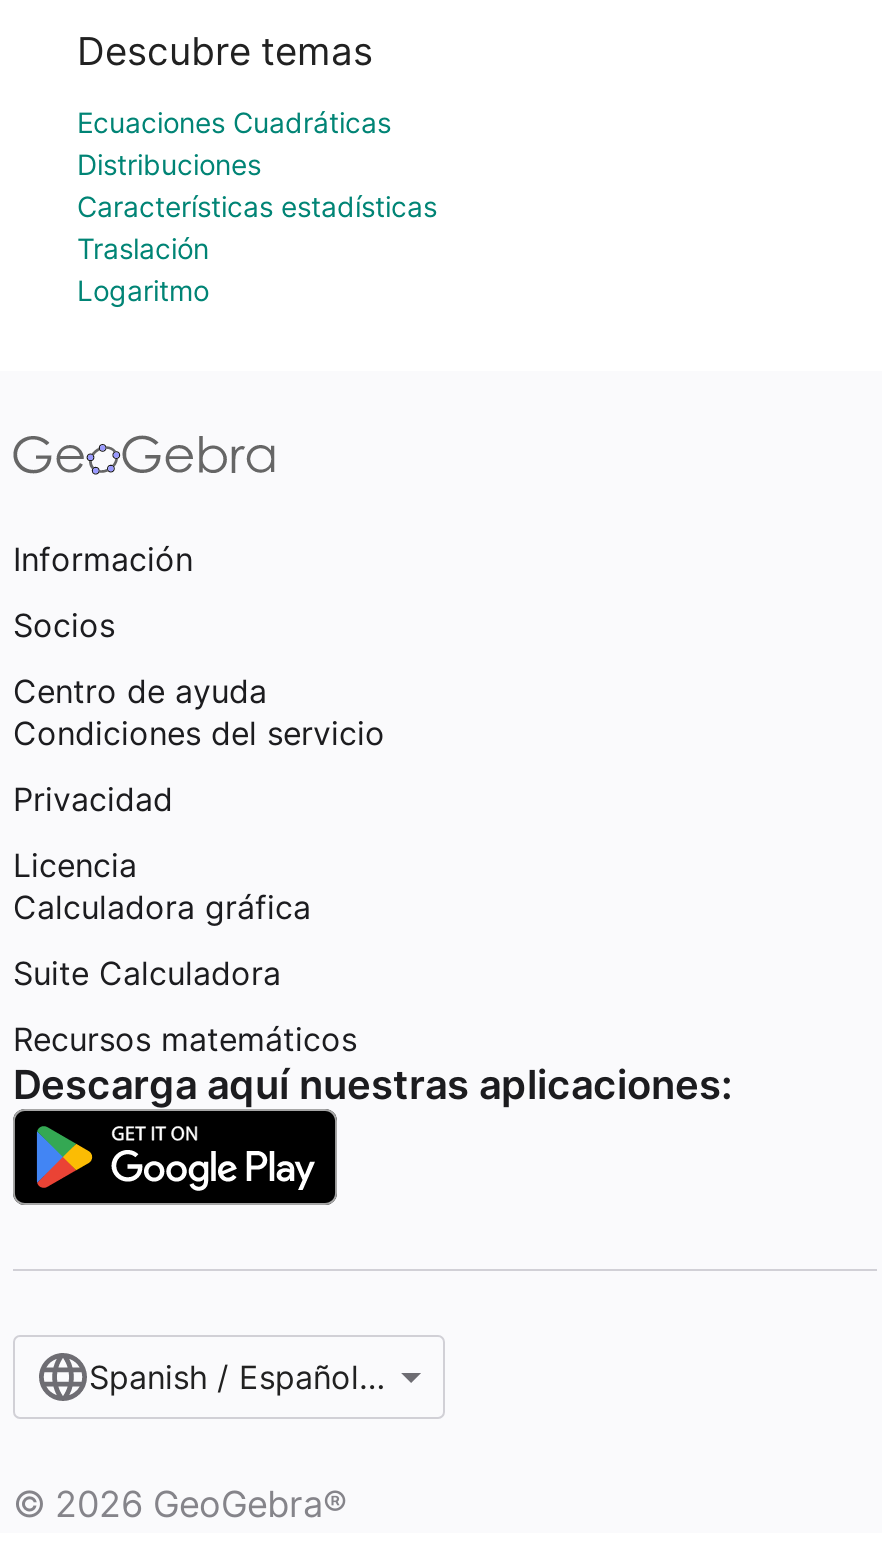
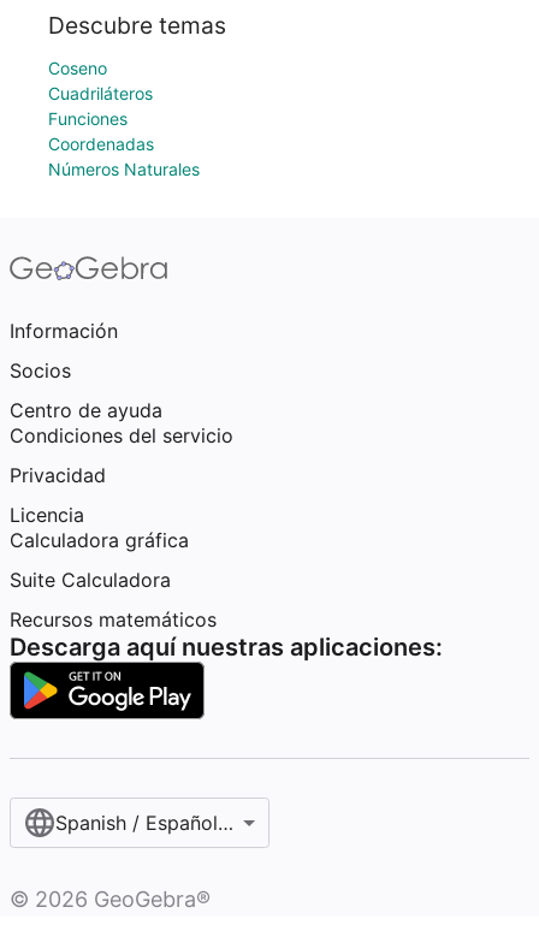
[77,105,437,307] Ecuaciones Cuadráticas | Distribuciones | Características estadísticas | Traslación | Logaritmo -> [48,58,200,179] Coseno | Cuadriláteros | Funciones | Coordenadas | Números Naturales

